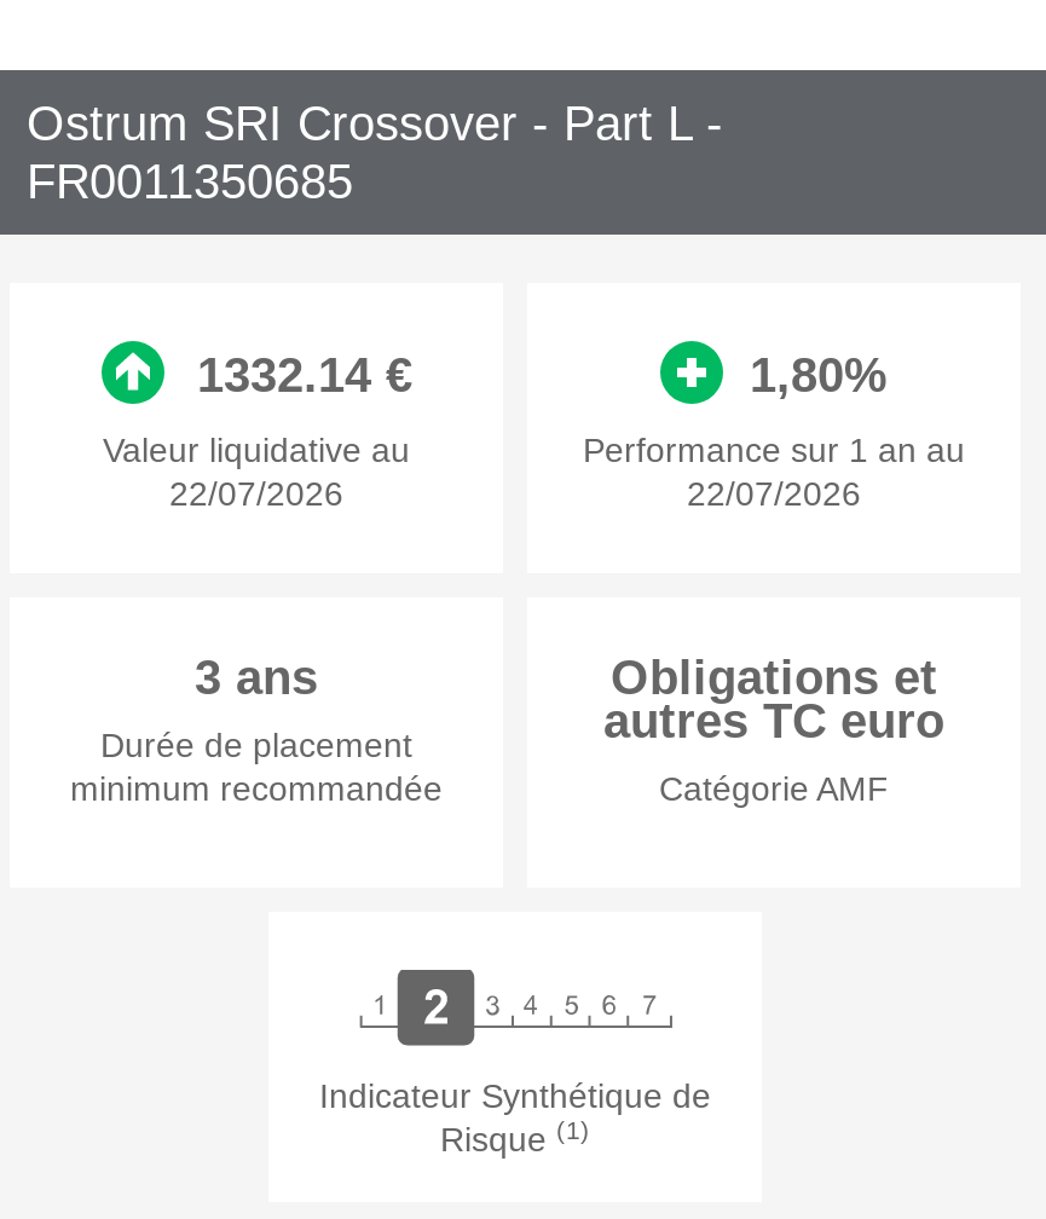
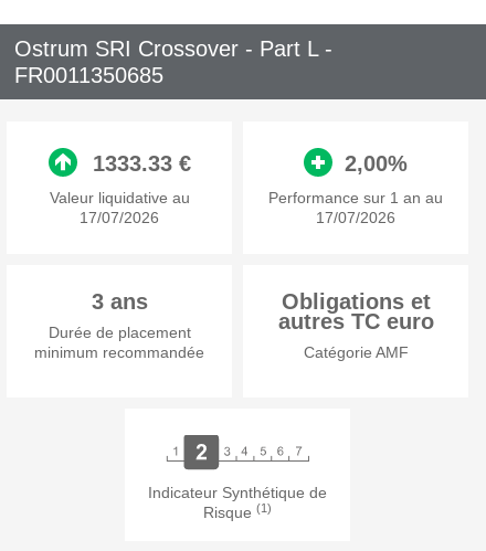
[183,348,412,401] 1332.14 € -> [86,151,191,176] 1333.33 €
[750,348,888,401] 1,80% -> [345,151,408,176] 2,00%
[169,474,343,513] 22/07/2026 -> [80,209,159,226] 17/07/2026
[687,474,861,513] 22/07/2026 -> [316,209,395,226] 17/07/2026

